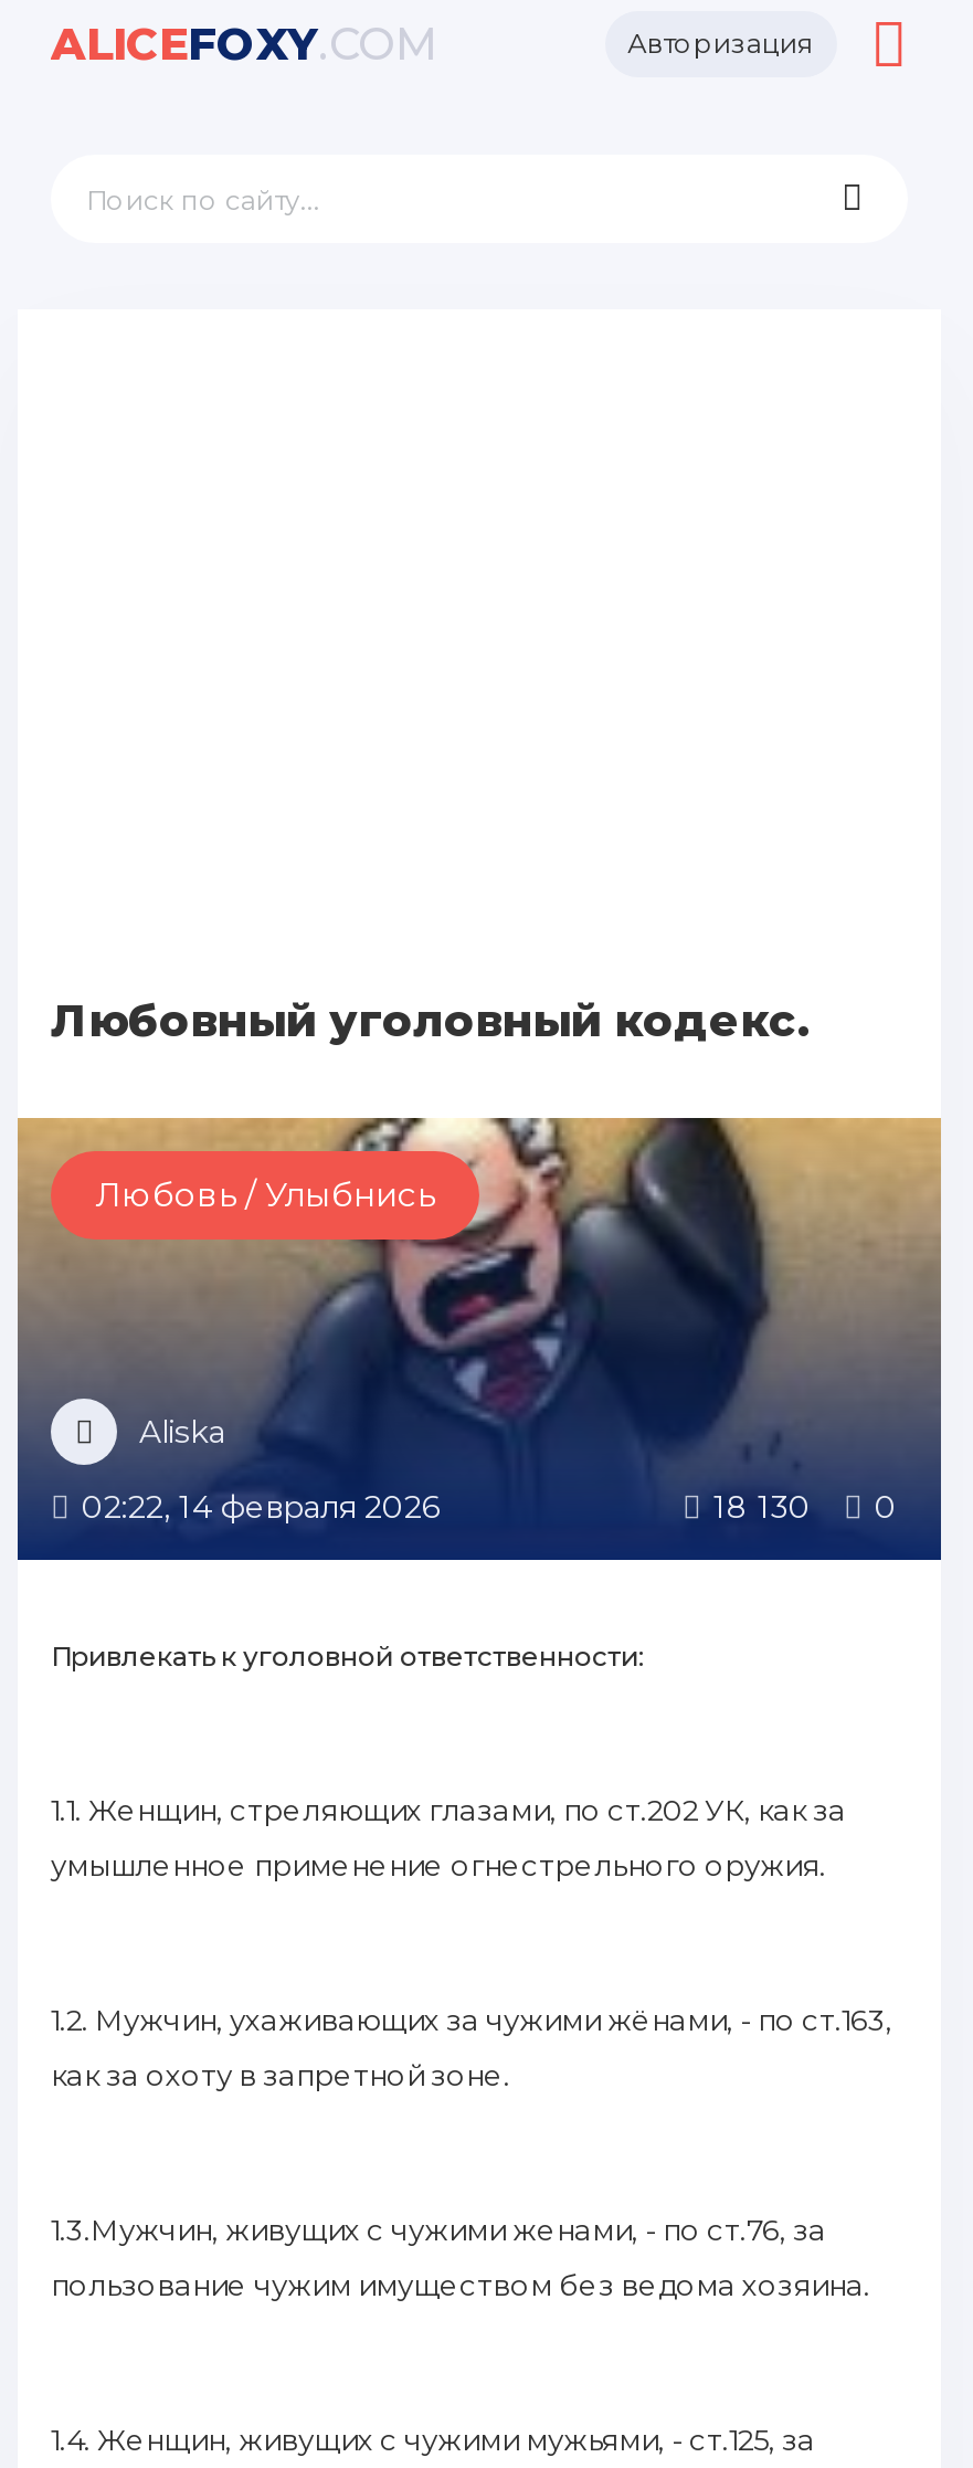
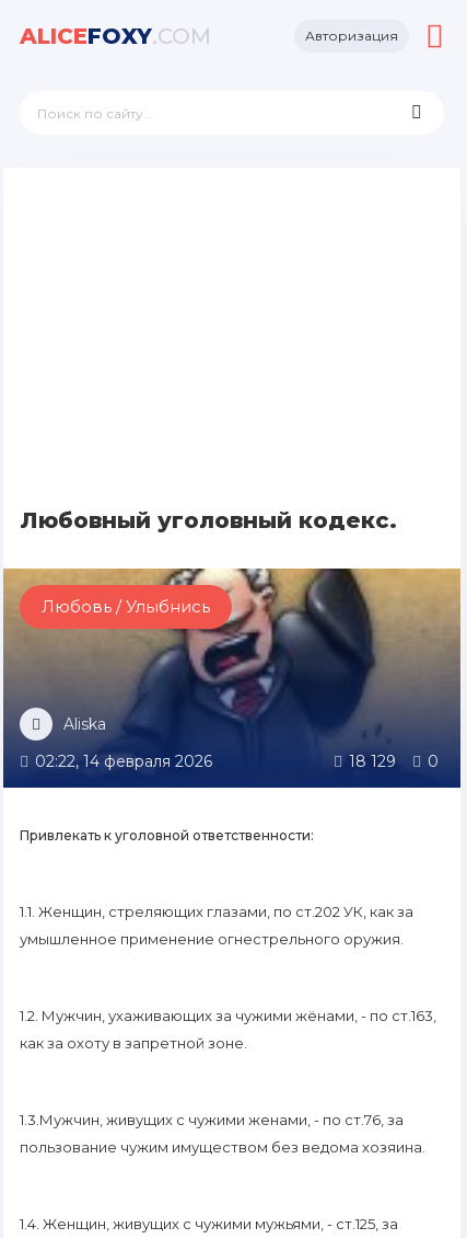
[713,1487,811,1527] 18 130 -> [349,752,396,771] 18 129

